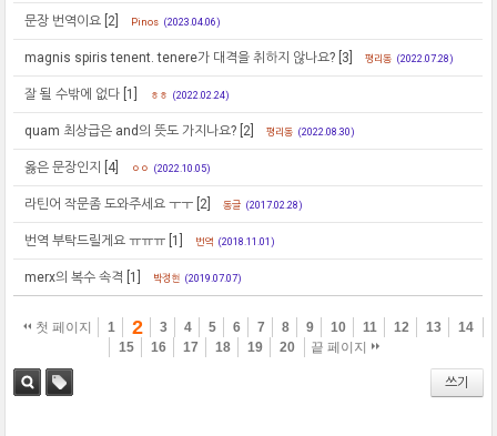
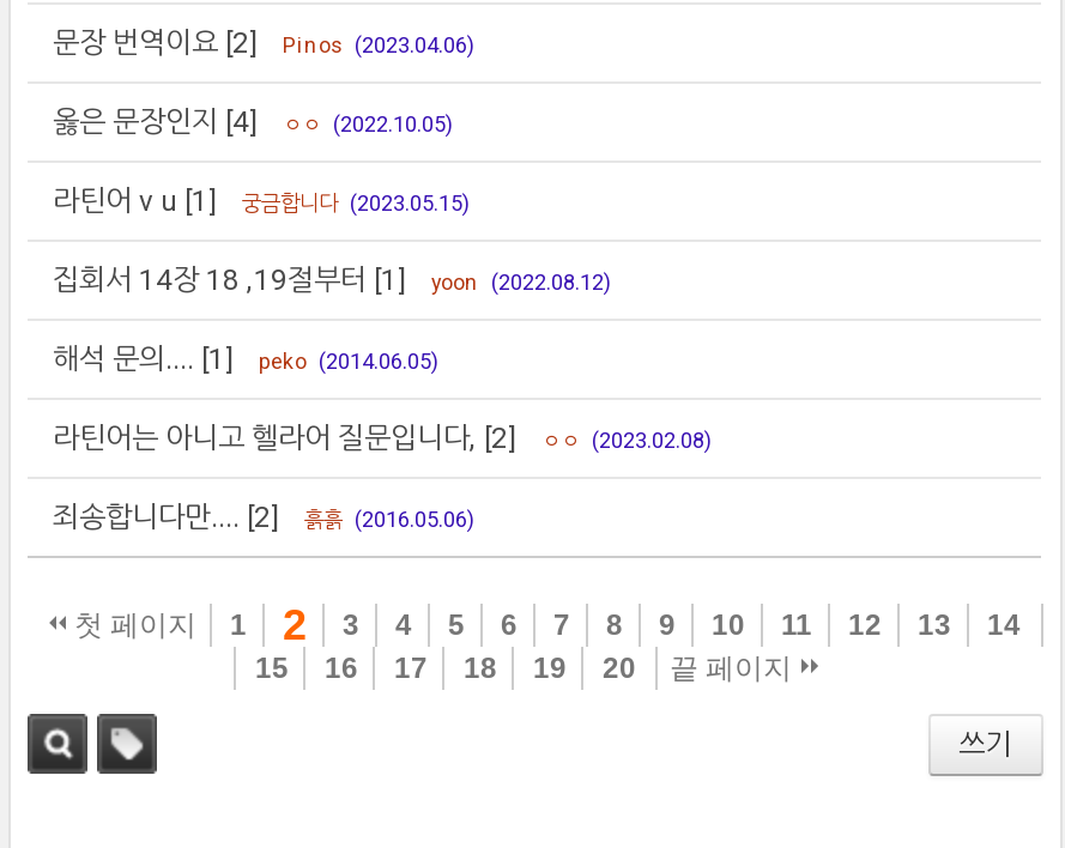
[25,49,454,138] magnis spiris tenent. tenere가 대격을 취하지 않나요? [3] | 평리동 (2022.07.28) | 잘 될 수밖에 없다 [1] | ㅎㅎ (2022.02.24) | quam 최상급은 and의 뜻도 가지나요? [2] | 평리동 (2022.08.30) -> none
moved [25,159,211,175] -> [53,104,455,138]: 옳은 문장인지 [4] | ㅇㅇ (2022.10.05)
[25,196,303,285] 라틴어 작문좀 도와주세요 ㅜㅜ [2] | 동글 (2017.02.28) | 번역 부탁드릴게요 ㅠㅠㅠ [1] | 번역 (2018.11.01) | merx의 복수 속격 [1] | 박정현 (2019.07.07) -> [53,183,714,533] 라틴어 v u [1] | 궁금합니다 (2023.05.15) | 집회서 14장 18 ,19절부터 [1] | yoon (2022.08.12) | 해석 문의.... [1] | peko (2014.06.05) | 라틴어는 아니고 헬라어 질문입니다, [2] | ㅇㅇ (2023.02.08) | 죄송합니다만.... [2] | 흙흙 (2016.05.06)

